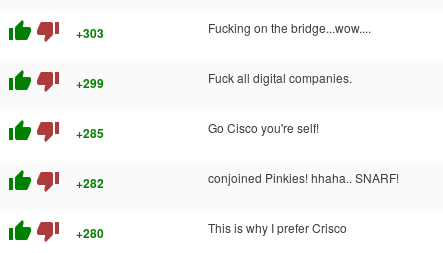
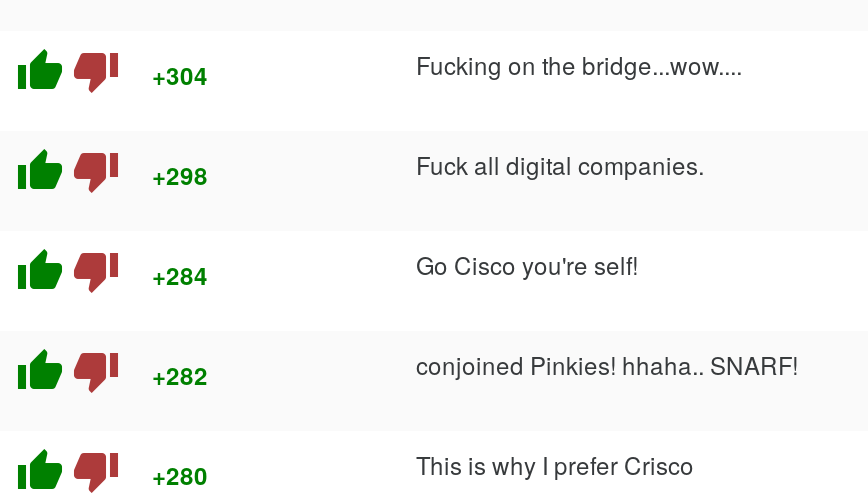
[76,24,104,42] +303 -> [152,58,208,94] +304
[76,74,104,92] +299 -> [152,158,208,194] +298
[76,124,104,142] +285 -> [152,258,208,294] +284

